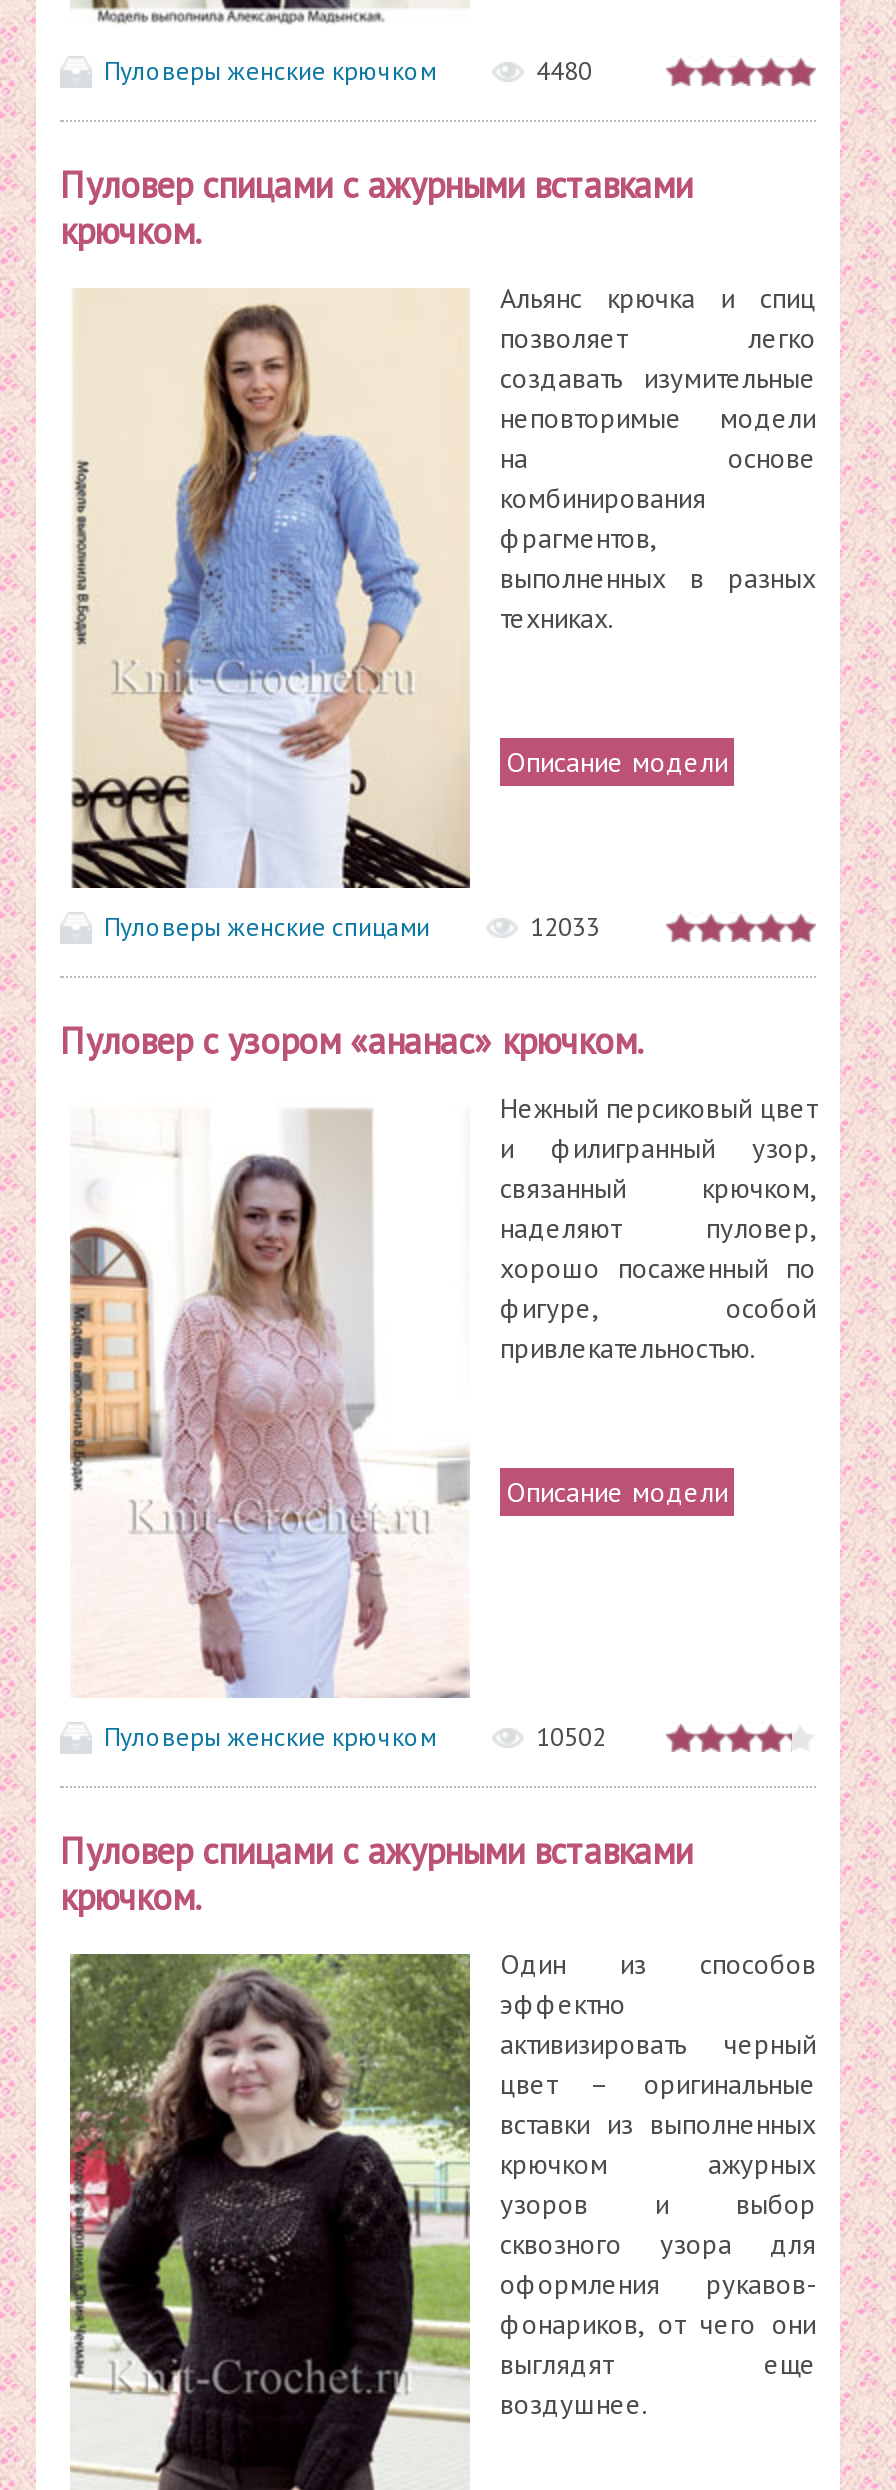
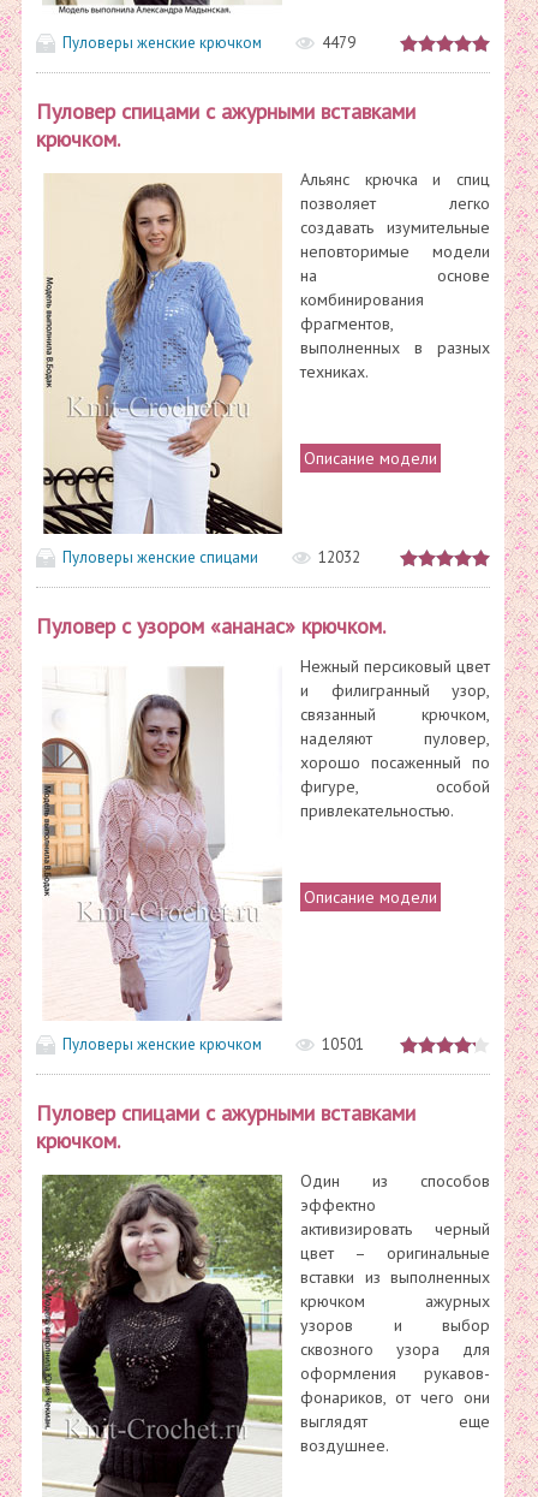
[536,54,592,88] 4480 -> [322,32,355,53] 4479
[530,910,600,944] 12033 -> [318,547,360,567] 12032
[536,1720,606,1754] 10502 -> [322,1034,364,1054] 10501

